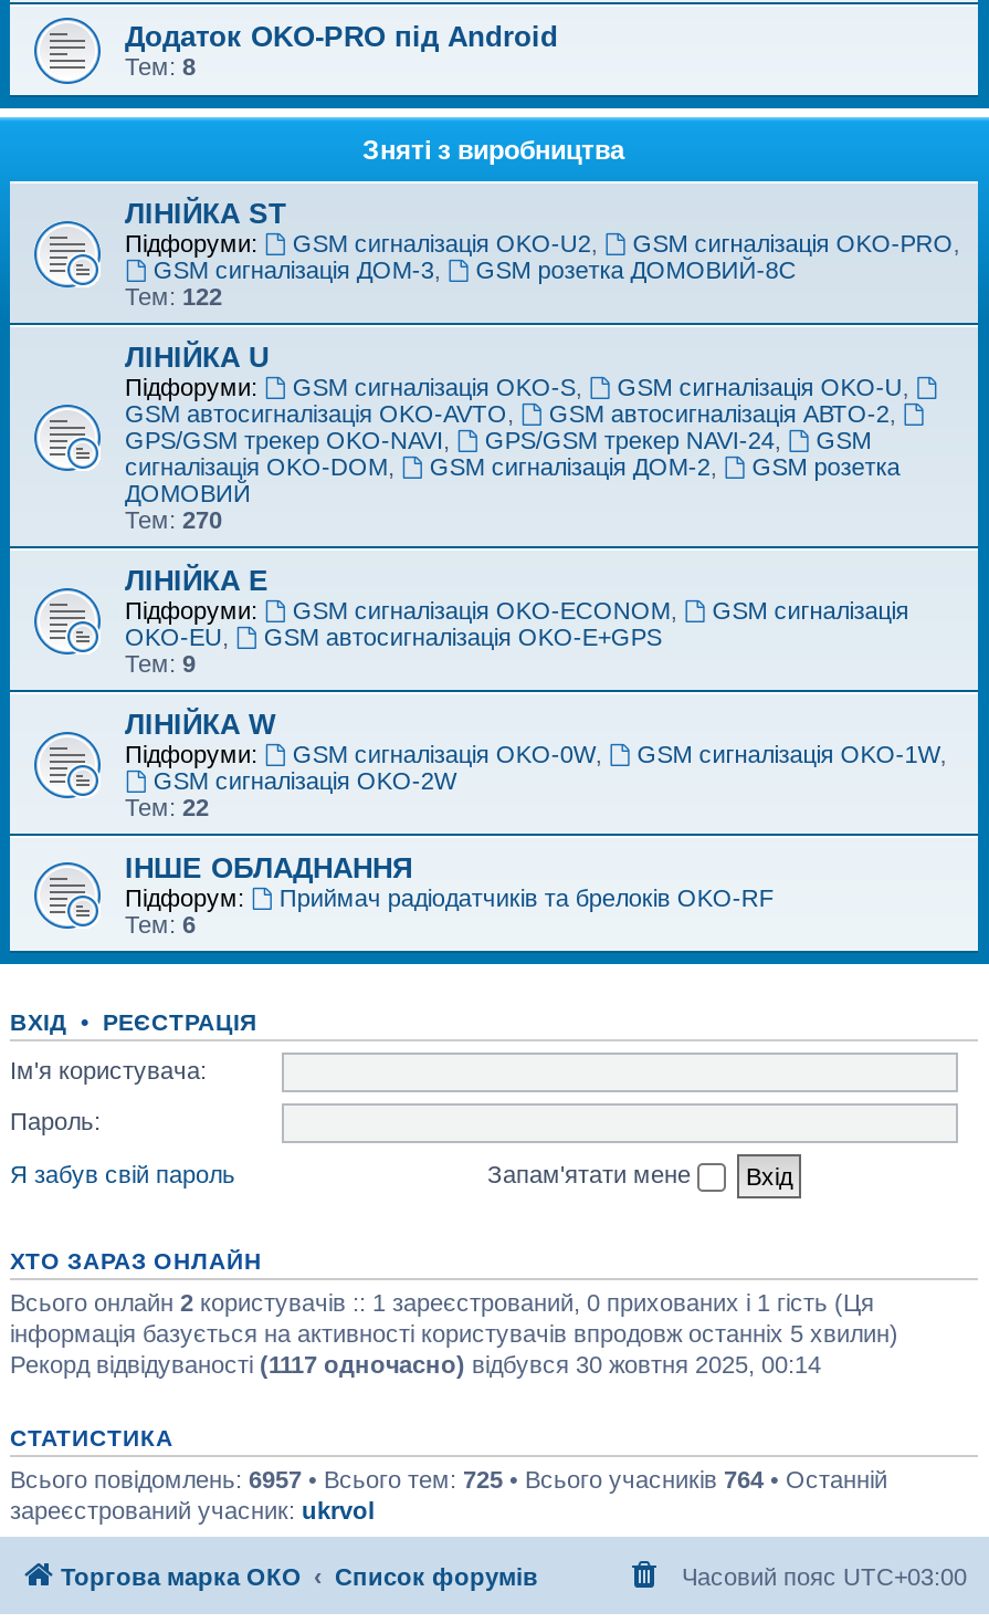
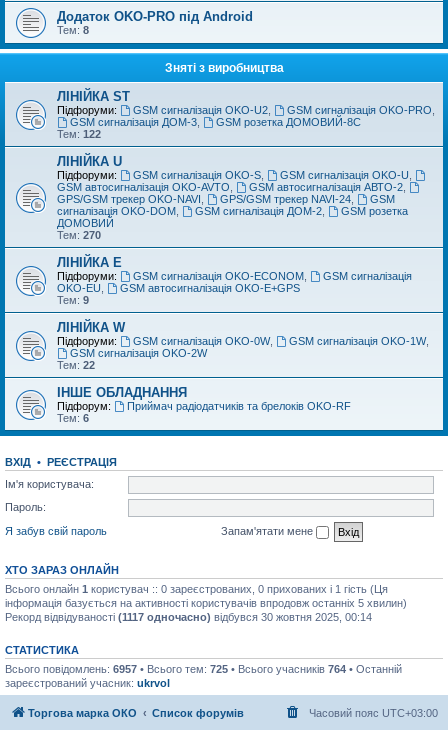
[10,1288,874,1315] Всього онлайн 2 користувачів :: 1 зареєстрований, 0 прихованих і 1 гість (Ця -> [5,582,388,594] Всього онлайн 1 користувач :: 0 зареєстрованих, 0 прихованих і 1 гість (Ця

